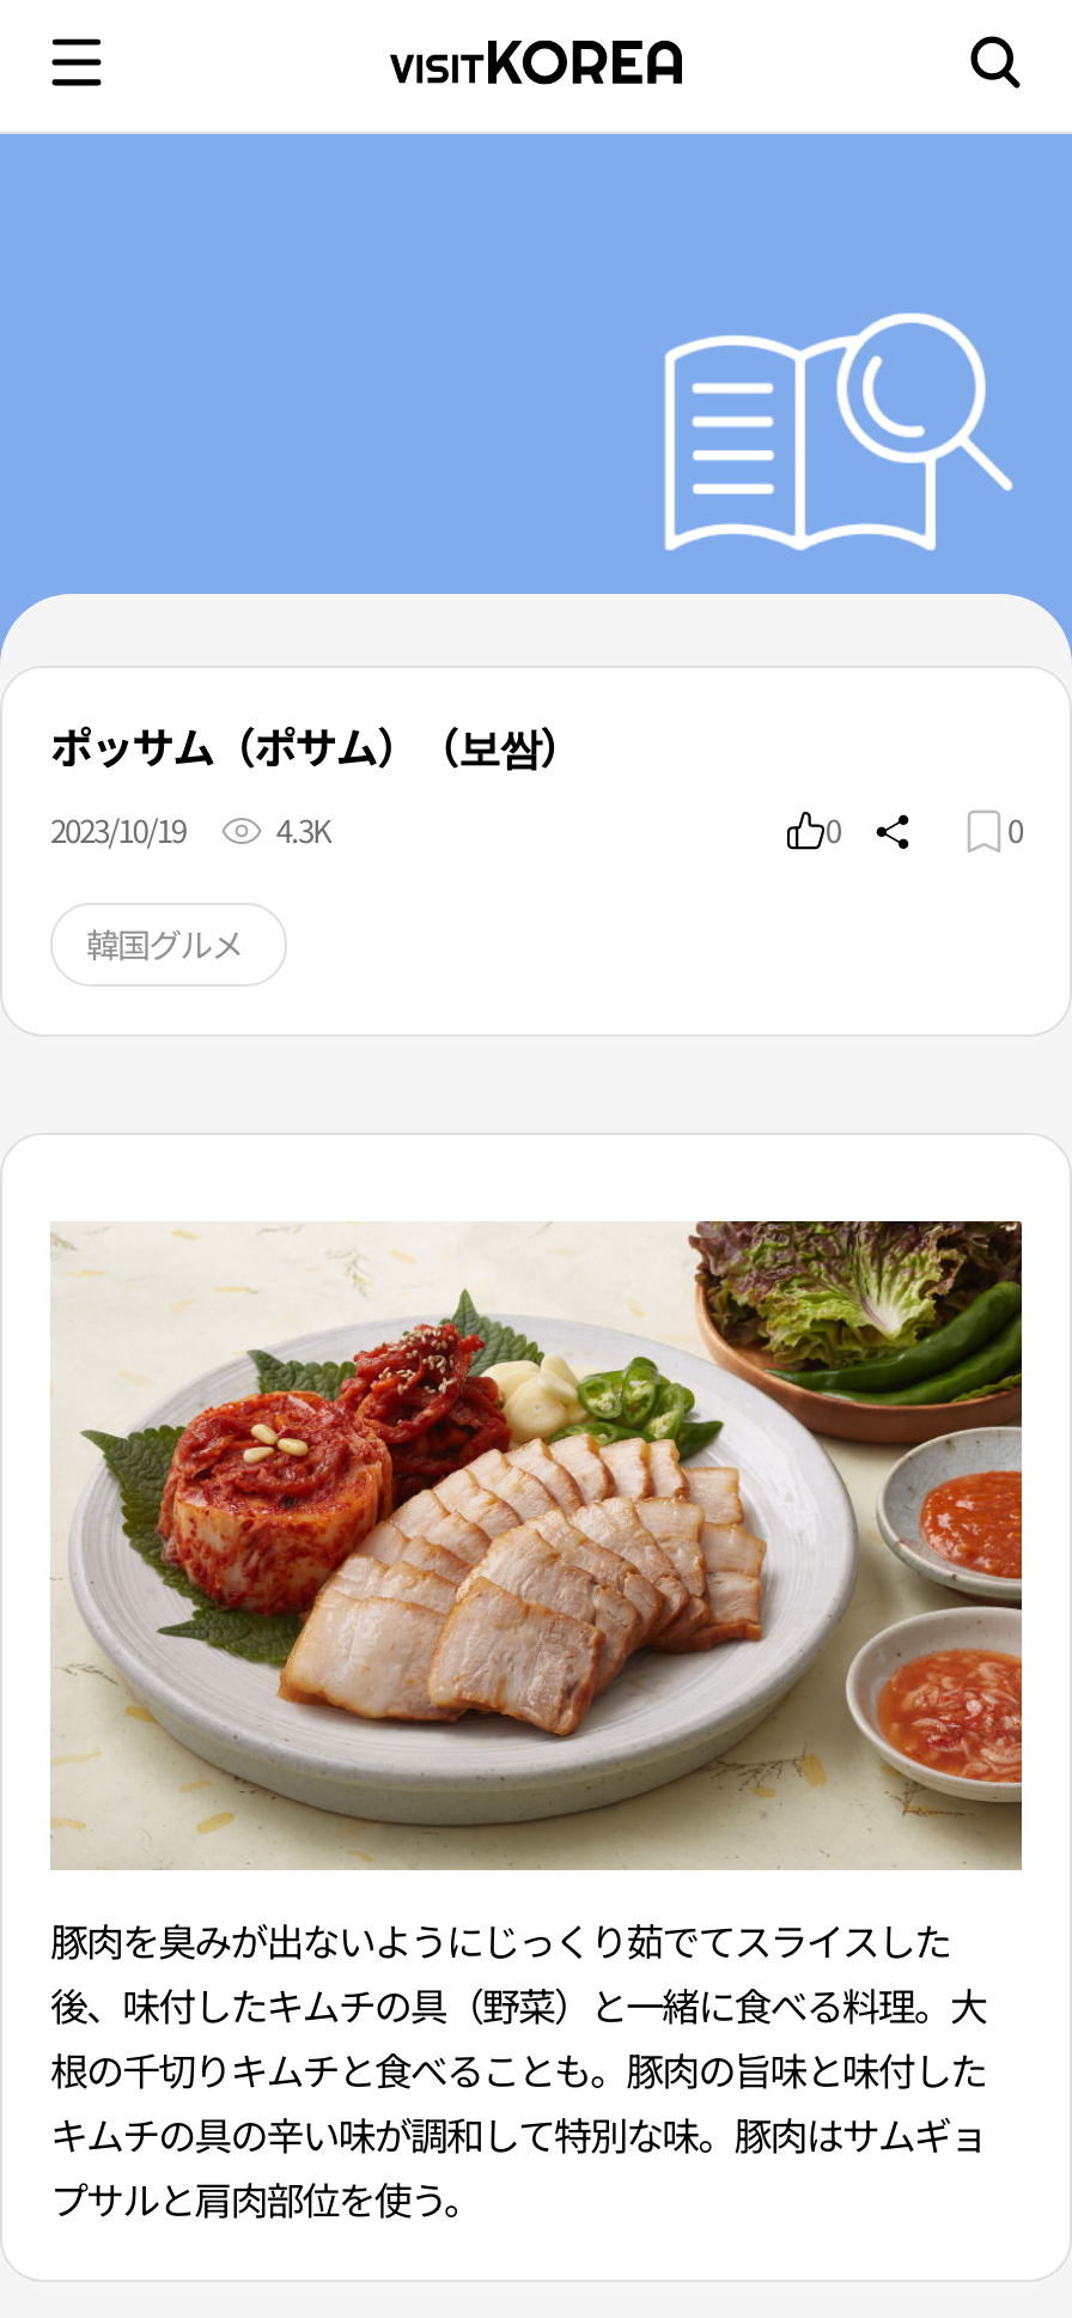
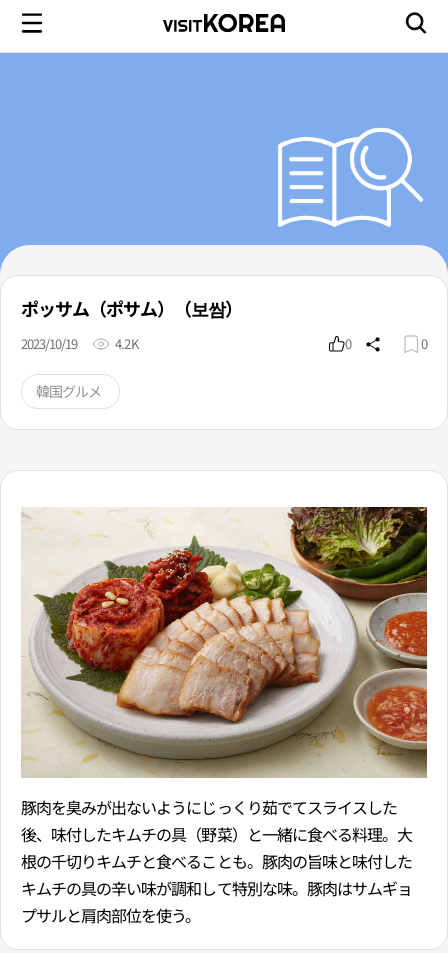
[50,807,329,852] 2023/10/19 4.3K -> [21,334,138,353] 2023/10/19 4.2K

